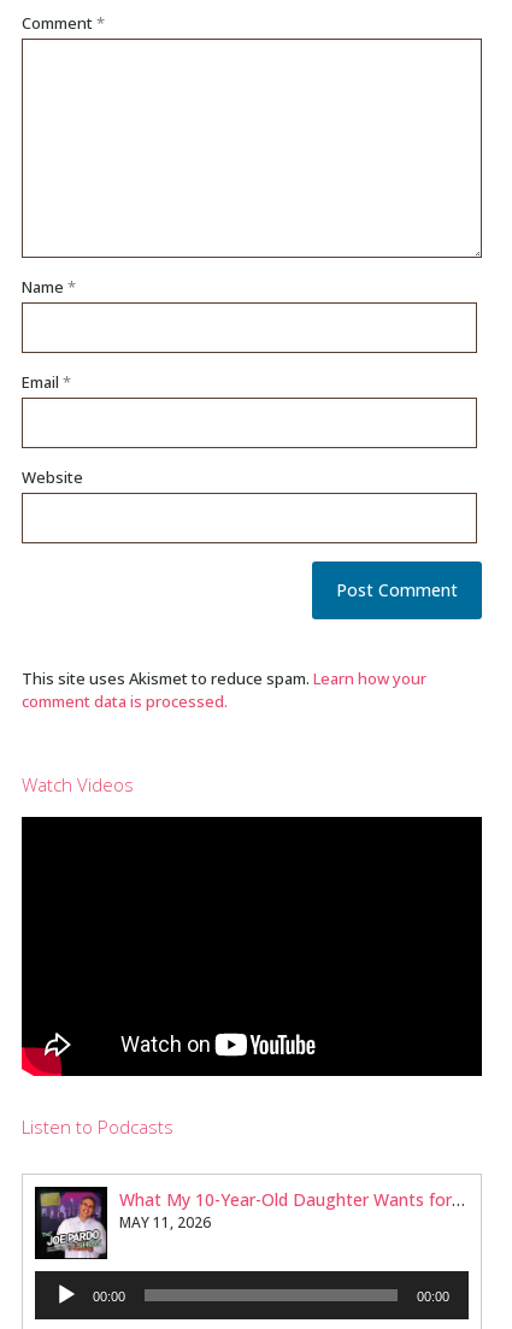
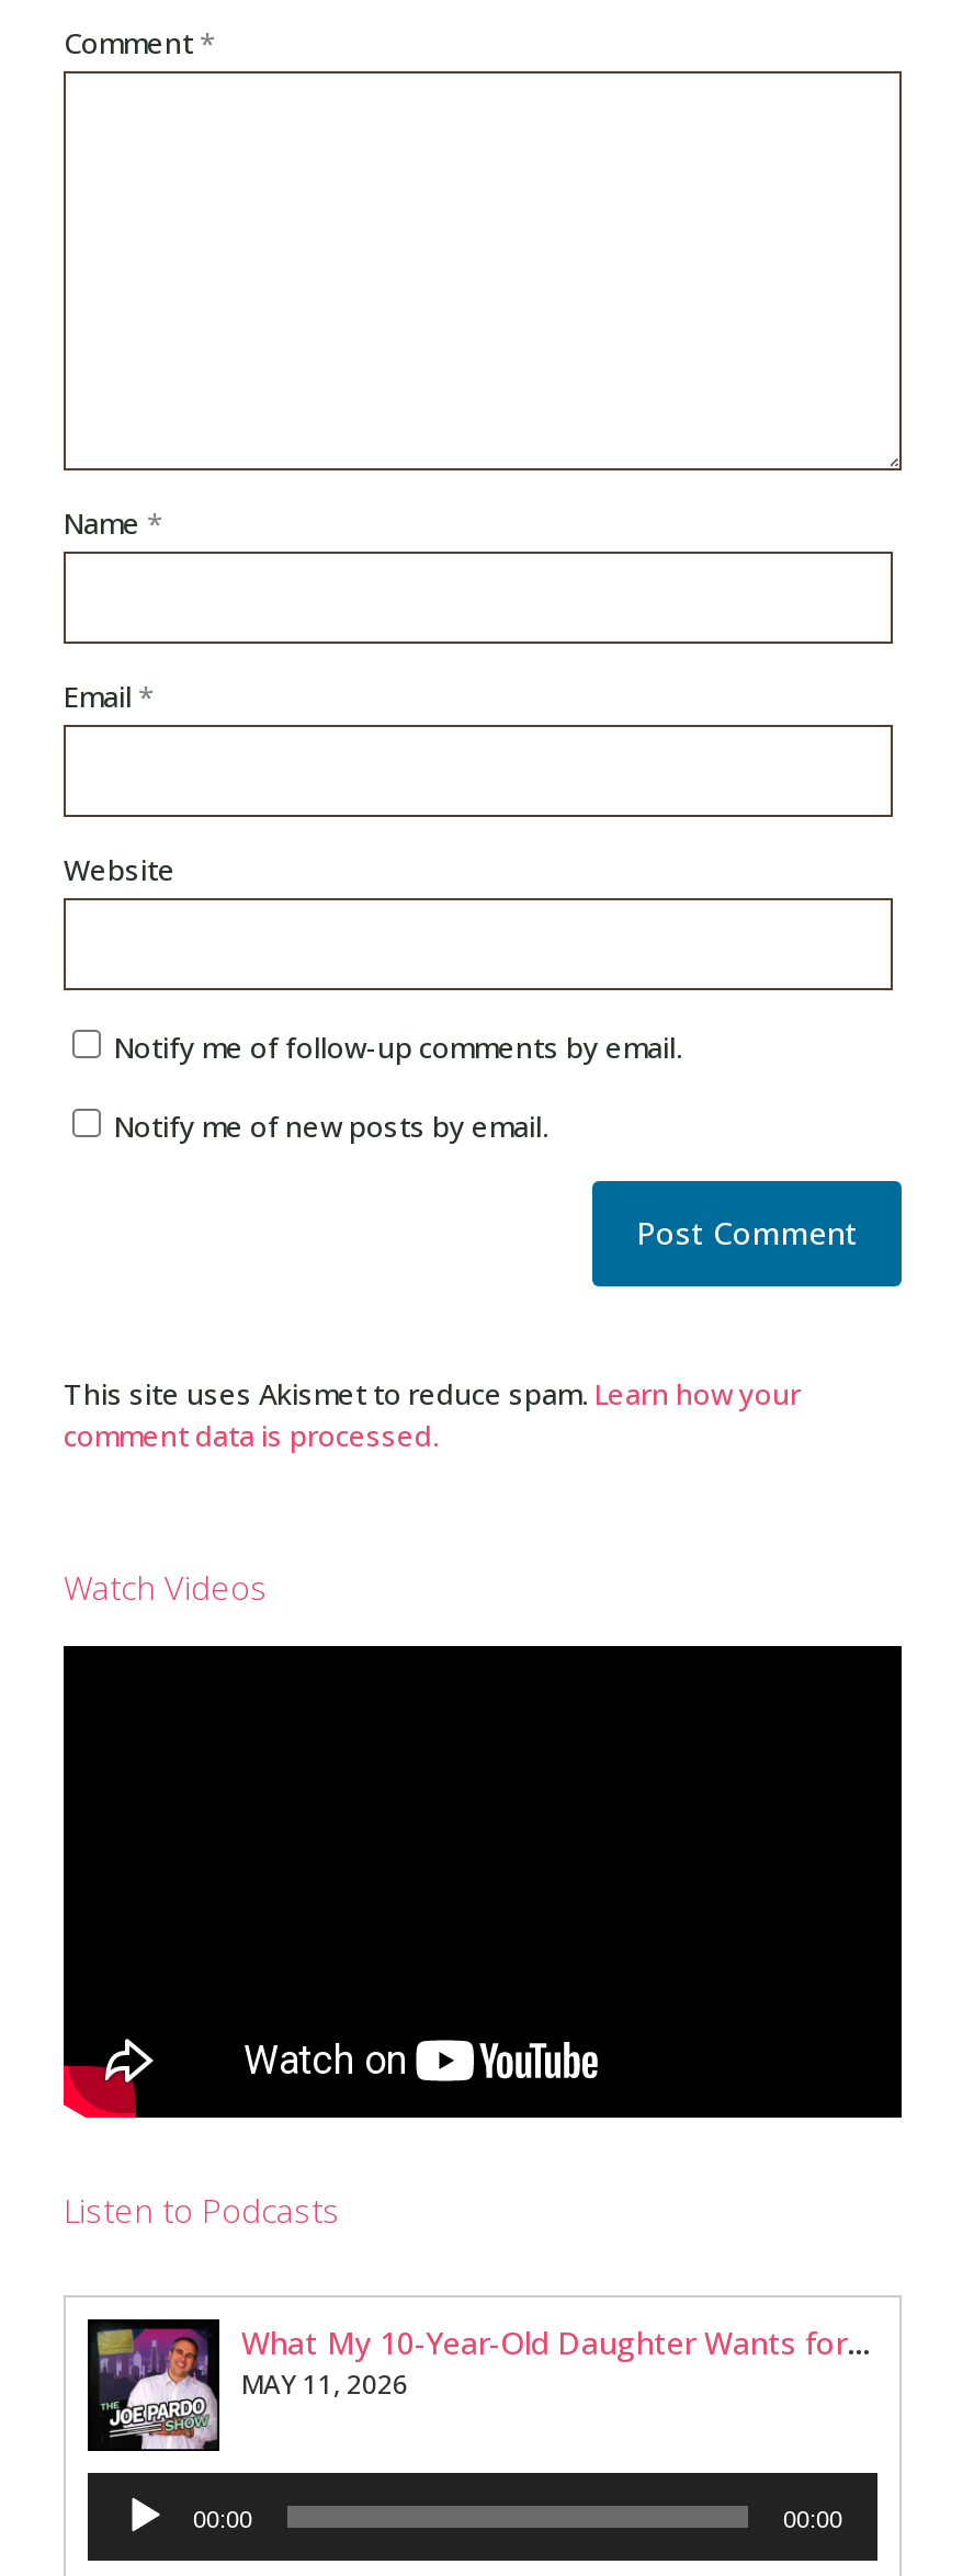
none -> [114,1027,682,1146] Notify me of follow-up comments by email. | Notify me of new posts by email.

